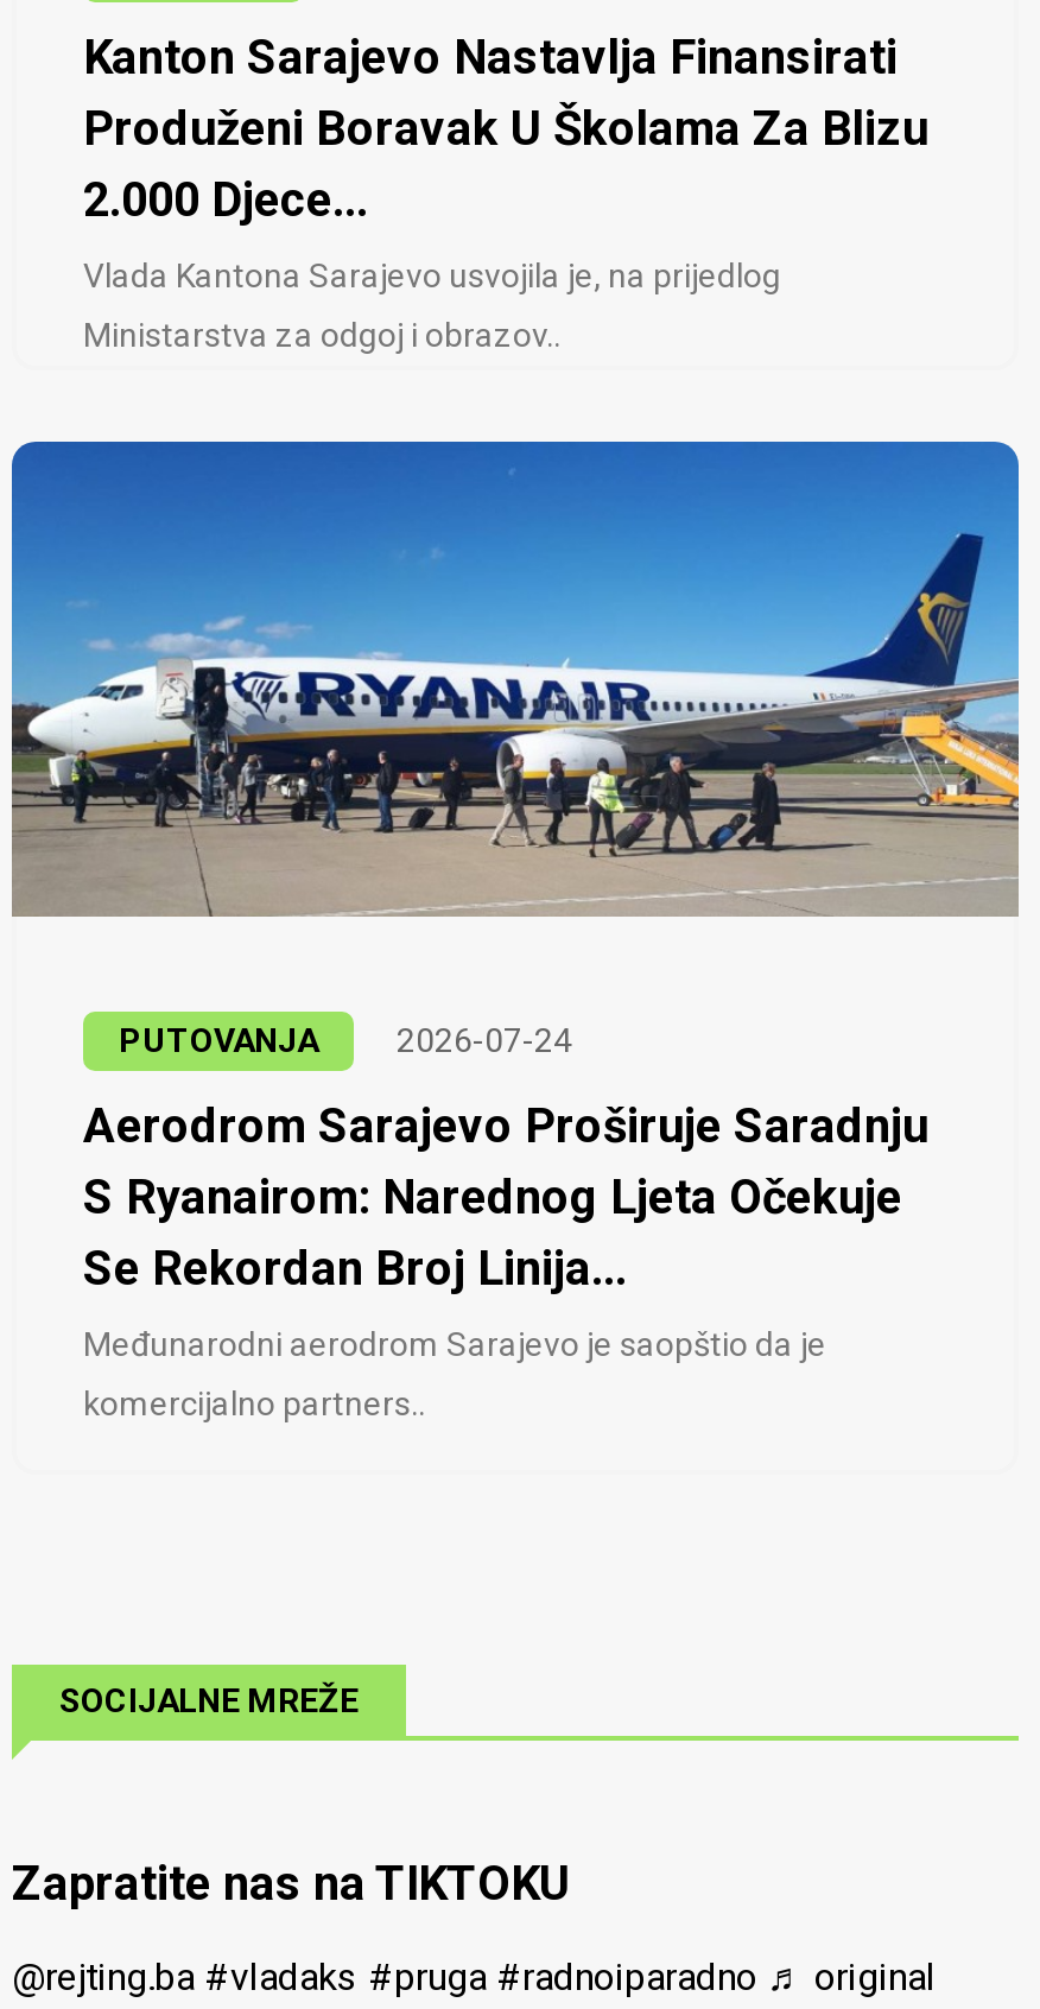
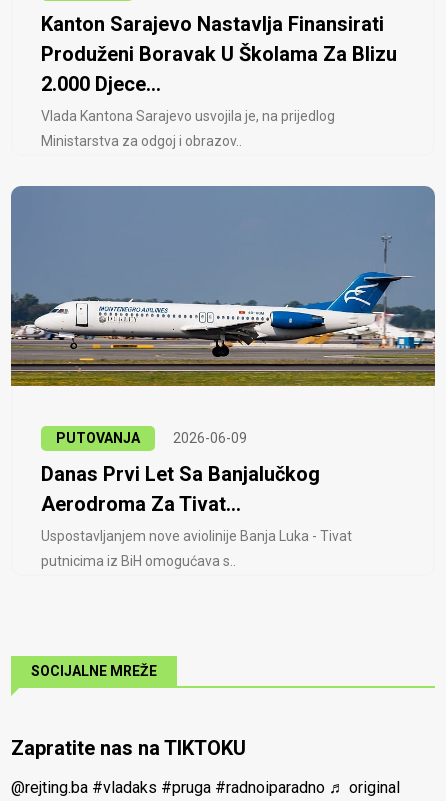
[12,442,1021,917] [image] -> [10,186,436,387] [image]
[397,1020,572,1058] 2026-07-24 -> [173,430,247,446] 2026-06-09
[83,1096,928,1296] Aerodrom Sarajevo Proširuje Saradnju | S Ryanairom: Narednog Ljeta Očekuje | Se Rekordan Broj Linija... -> [41,462,320,516] Danas Prvi Let Sa Banjalučkog | Aerodroma Za Tivat...
[83,1324,826,1362] Međunarodni aerodrom Sarajevo je saopštio da je -> [41,528,352,544] Uspostavljanjem nove aviolinije Banja Luka - Tivat
[83,1384,425,1422] komercijalno partners.. -> [41,553,236,569] putnicima iz BiH omogućava s..

